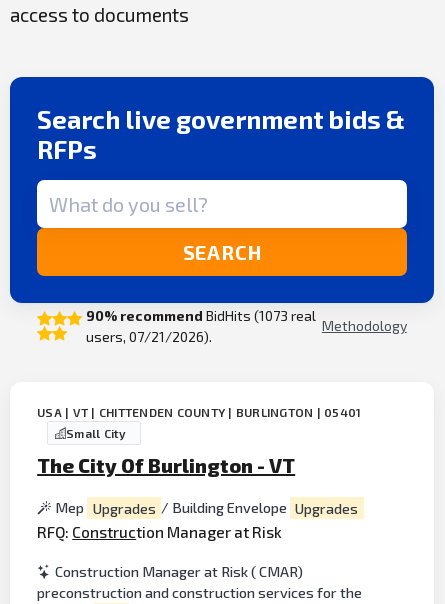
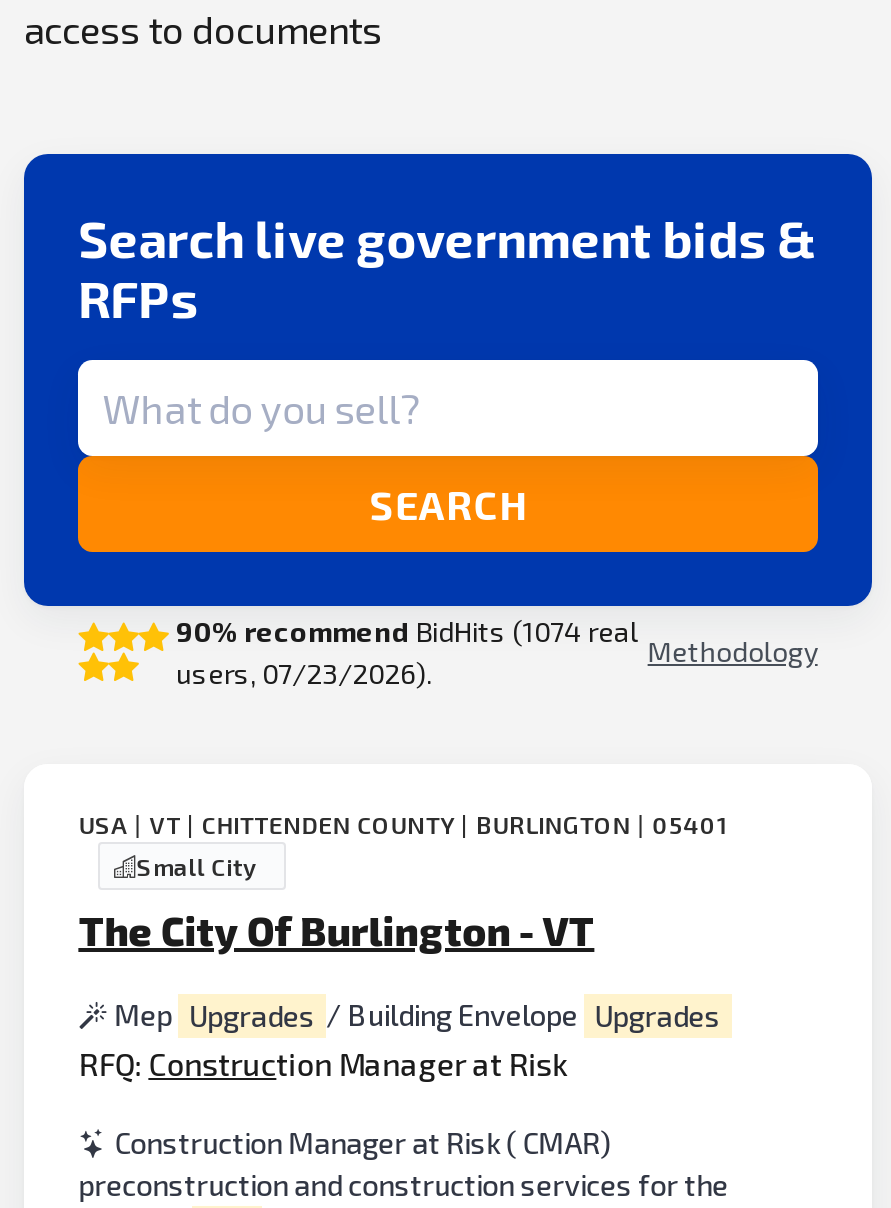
[86,307,316,324] 90% recommend BidHits (1073 real -> [176,614,638,648] 90% recommend BidHits (1074 real
[86,328,212,345] users, 07/21/2026). -> [176,656,432,690] users, 07/23/2026).

